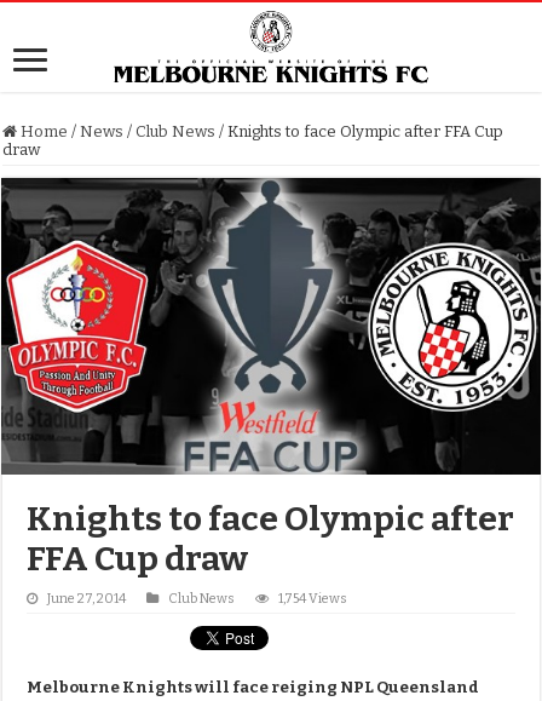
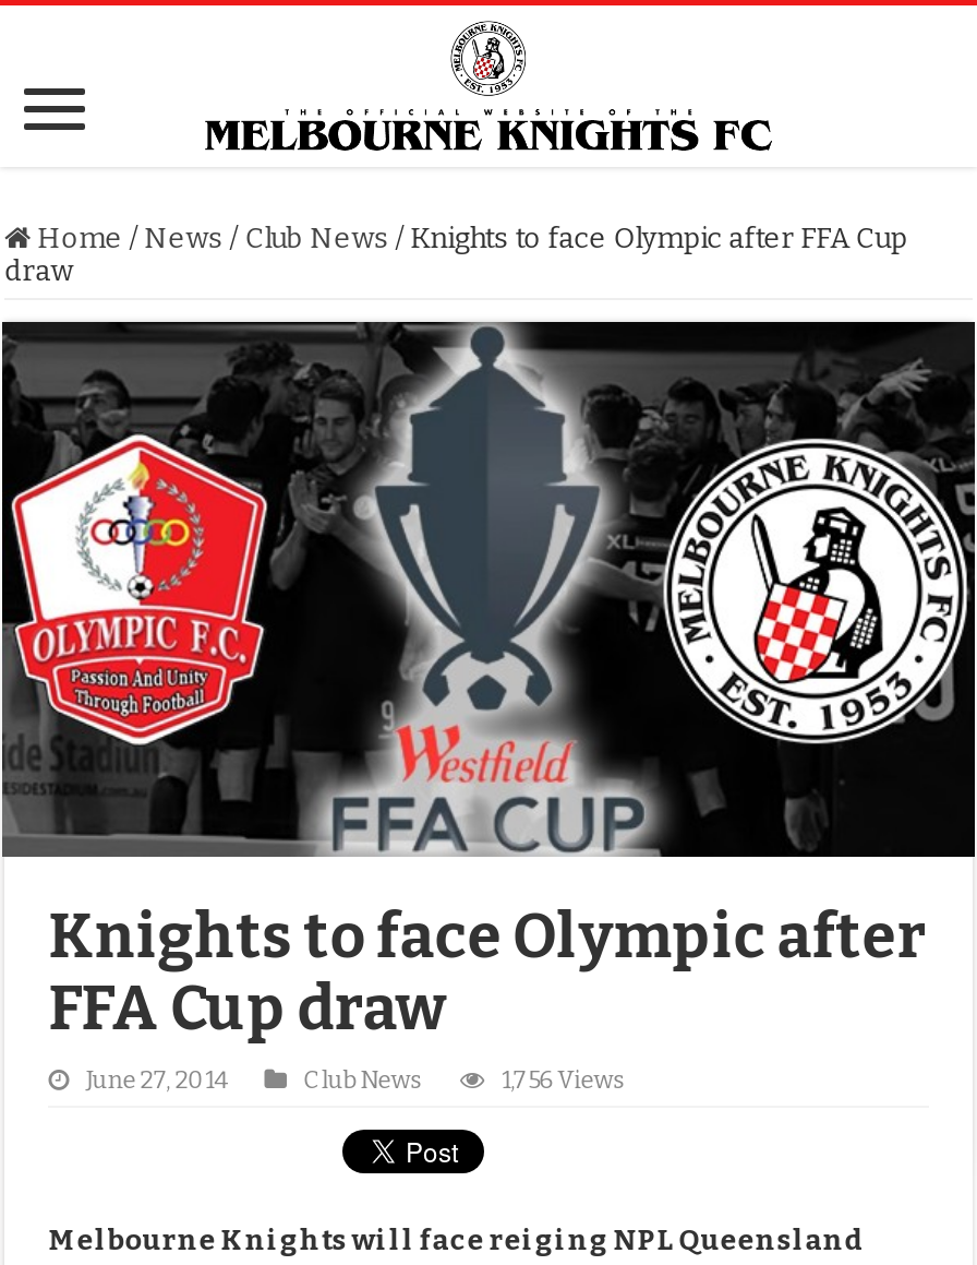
[279,591,347,607] 1,754 Views -> [502,1067,626,1096] 1,756 Views

